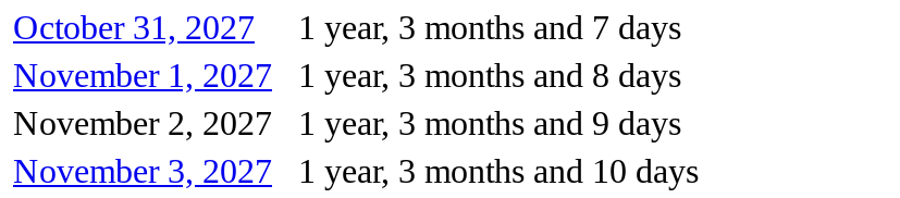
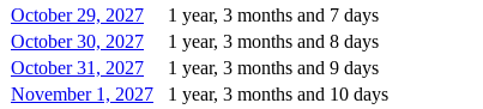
[13,9,681,46] October 31, 2027 1 year, 3 months and 7 days -> [11,5,379,25] October 29, 2027 1 year, 3 months and 7 days
[13,57,681,94] November 1, 2027 1 year, 3 months and 8 days -> [11,31,379,52] October 30, 2027 1 year, 3 months and 8 days
[13,104,681,141] November 2, 2027 1 year, 3 months and 9 days -> [11,57,379,78] October 31, 2027 1 year, 3 months and 9 days
[13,152,699,189] November 3, 2027 1 year, 3 months and 10 days -> [11,84,388,104] November 1, 2027 1 year, 3 months and 10 days

